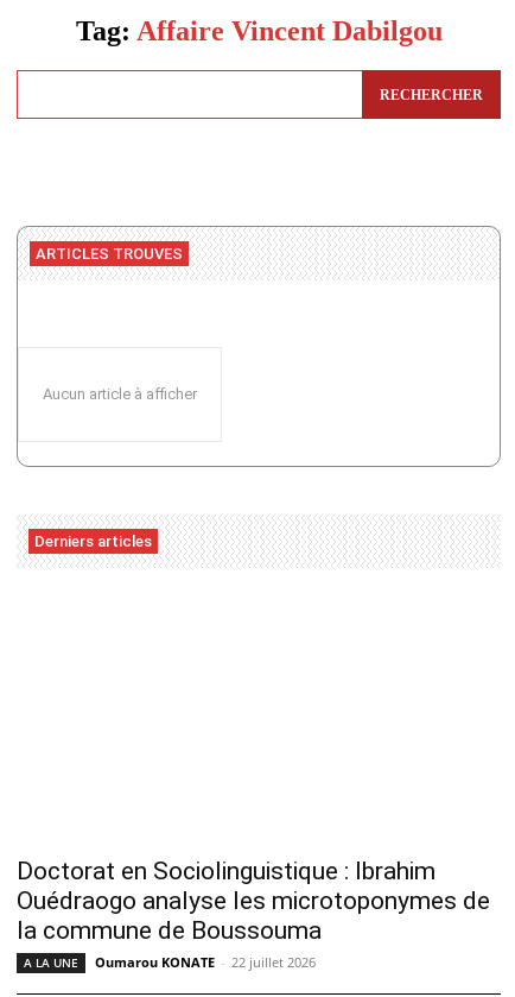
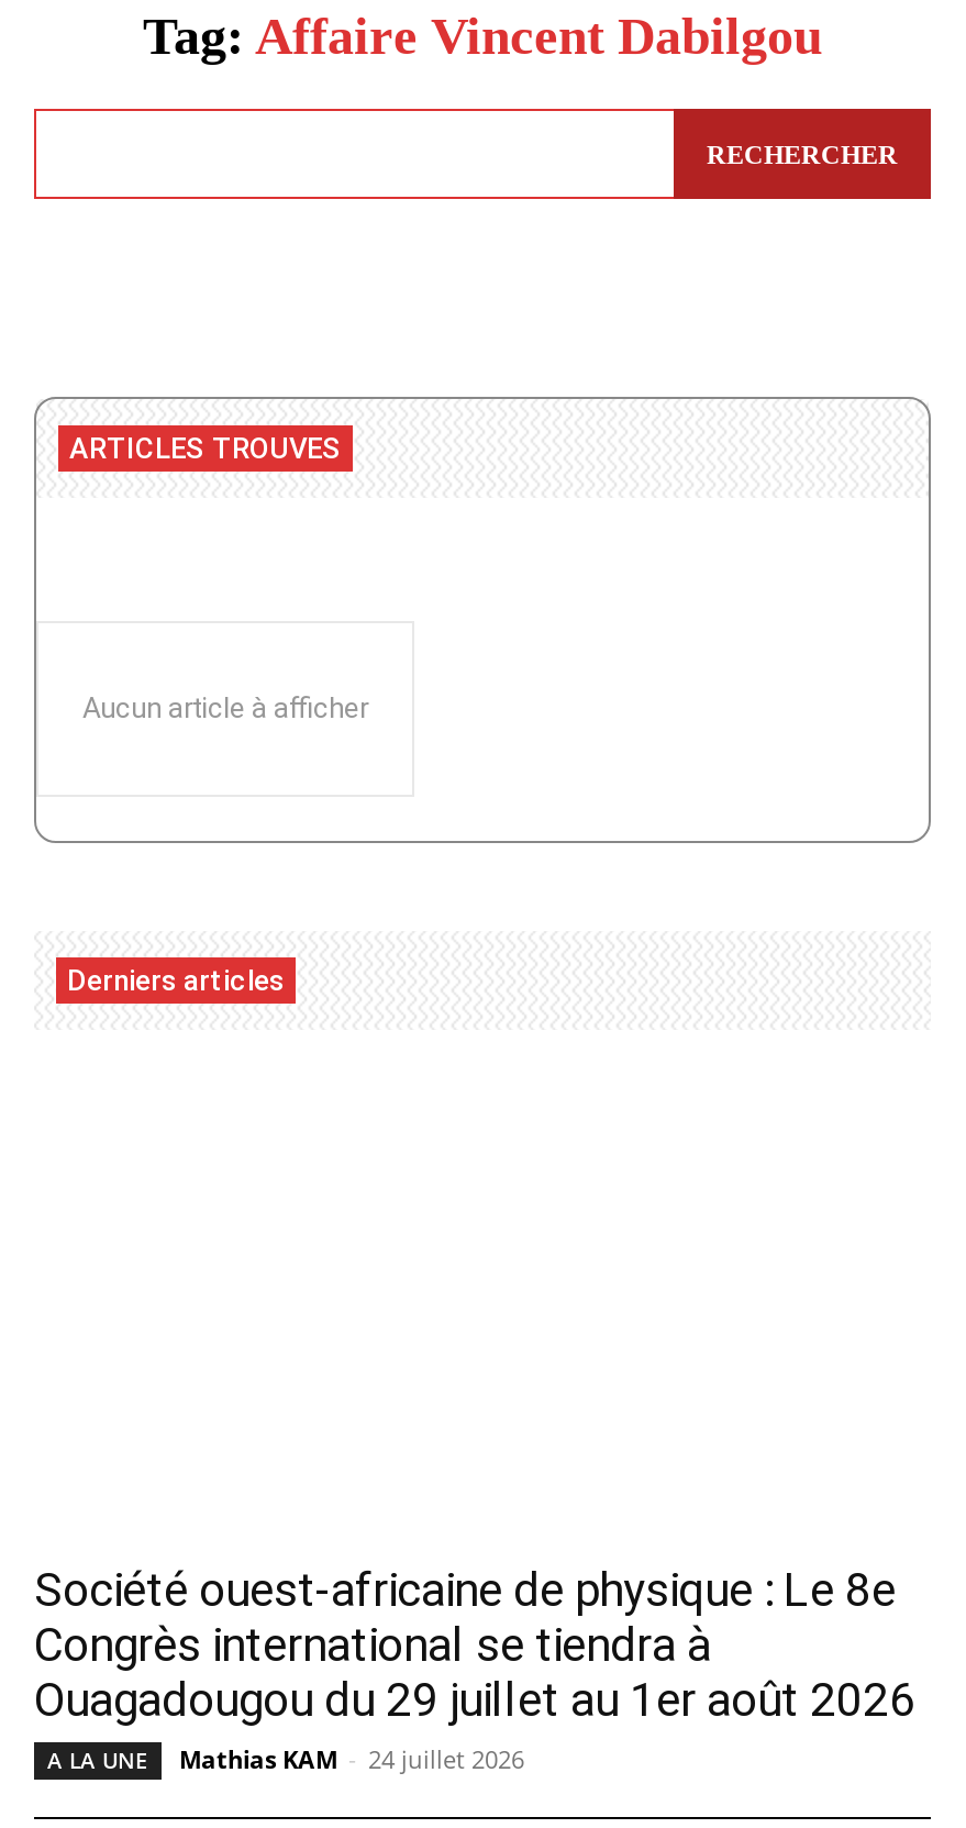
[17,856,490,944] Doctorat en Sociolinguistique : Ibrahim | Ouédraogo analyse les microtoponymes de | la commune de Boussouma -> [34,1564,915,1726] Société ouest-africaine de physique : Le 8e | Congrès international se tiendra à | Ouagadougou du 29 juillet au 1er août 2026
[95,953,316,971] Oumarou KONATE - 22 juillet 2026 -> [179,1742,524,1775] Mathias KAM - 24 juillet 2026

